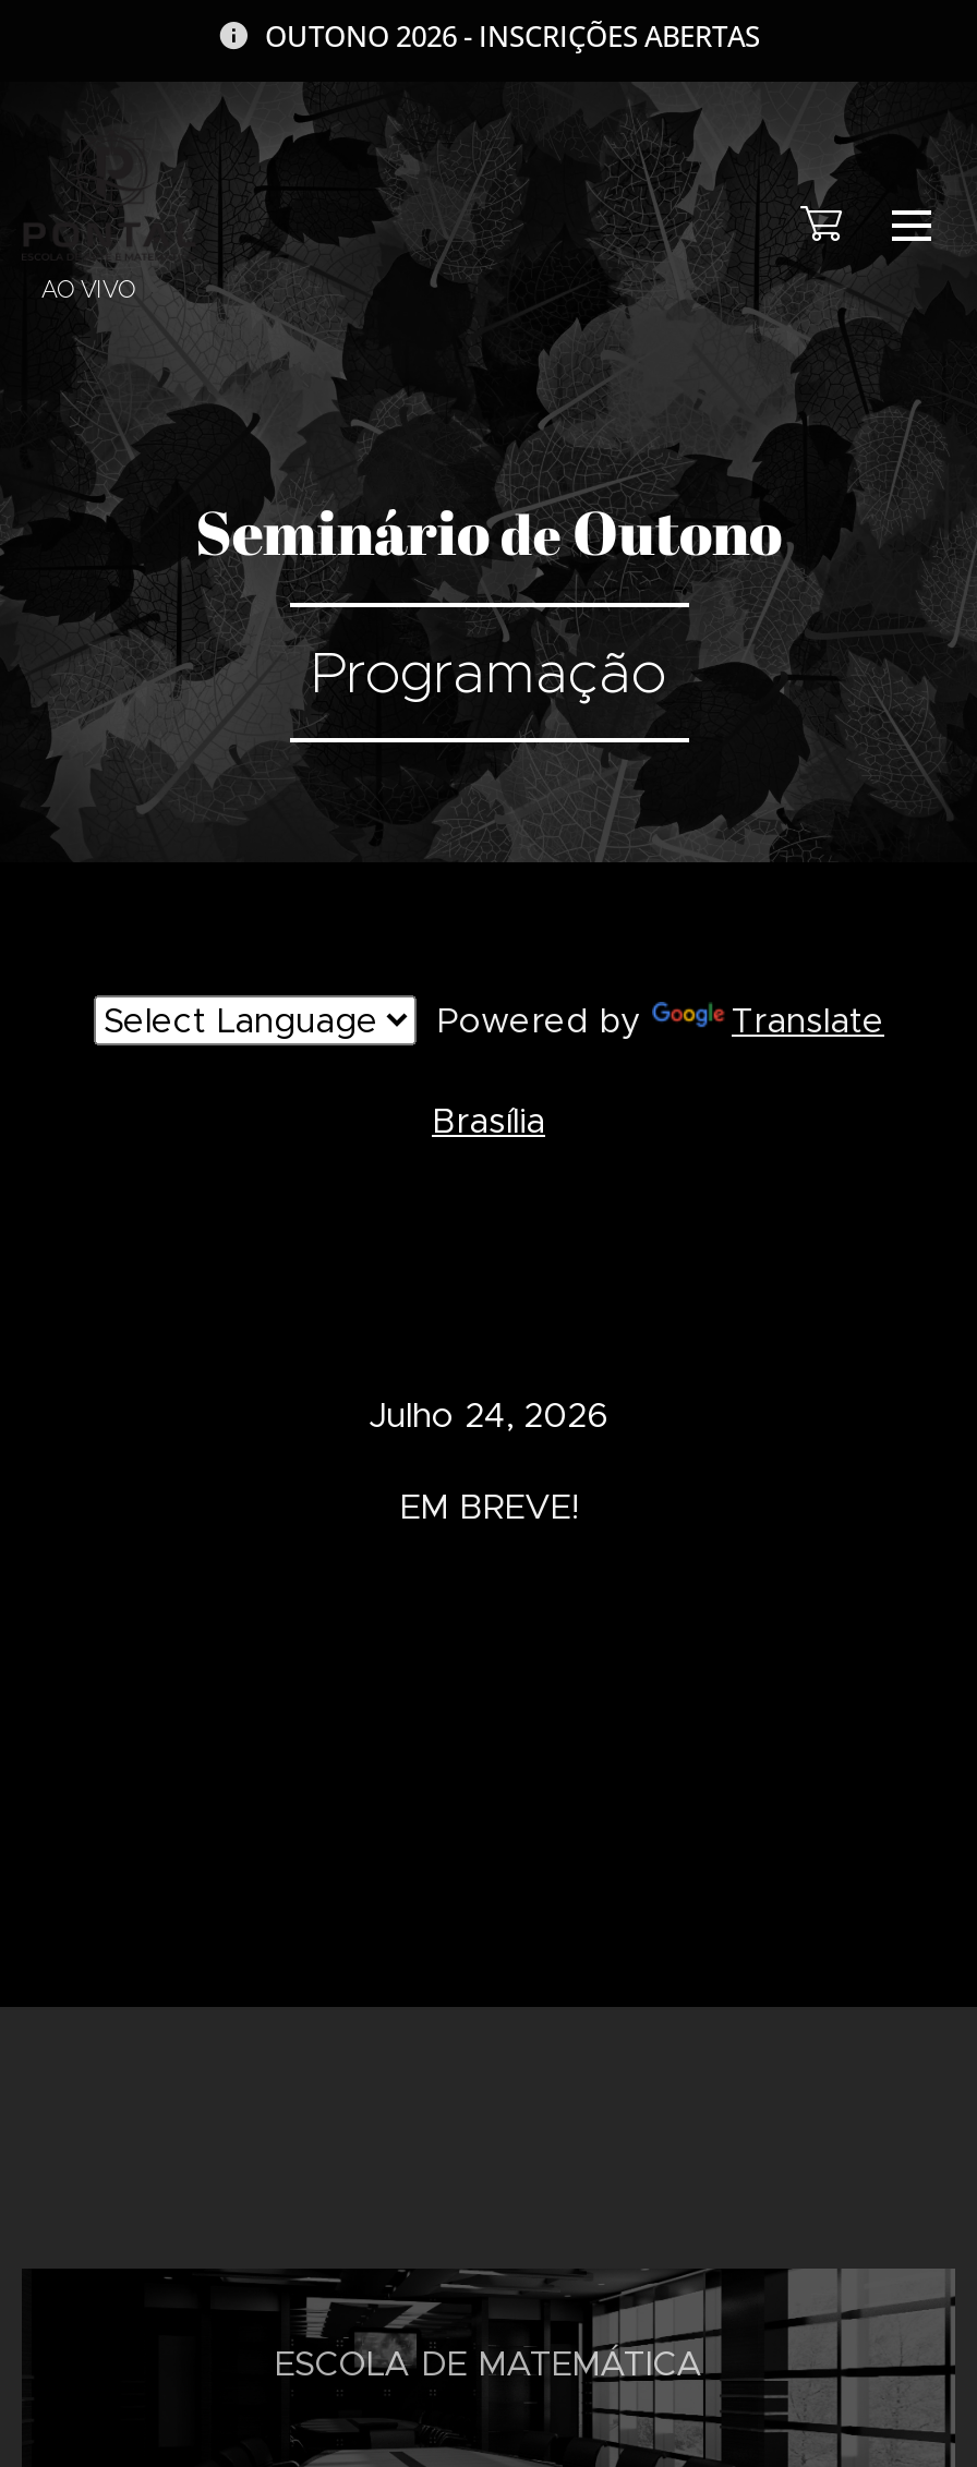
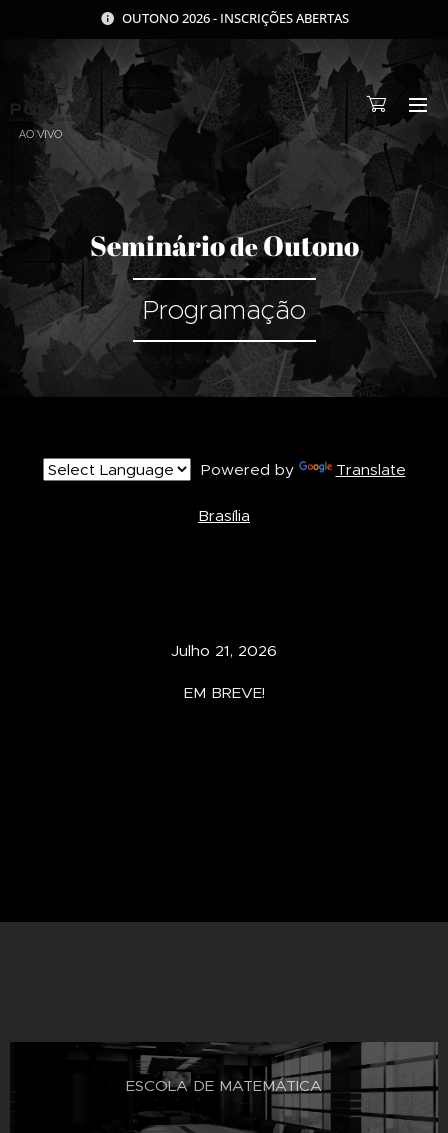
[369,1395,608,1437] Julho 24, 2026 -> [171,641,277,660] Julho 21, 2026

